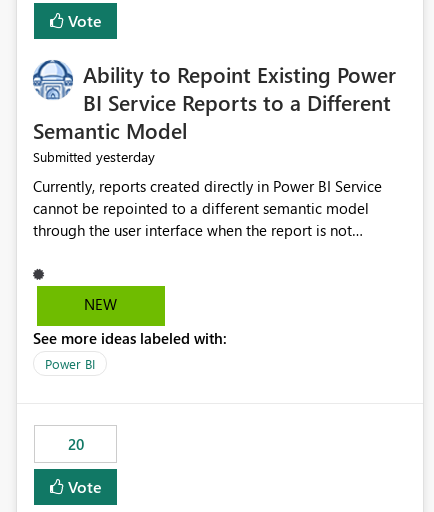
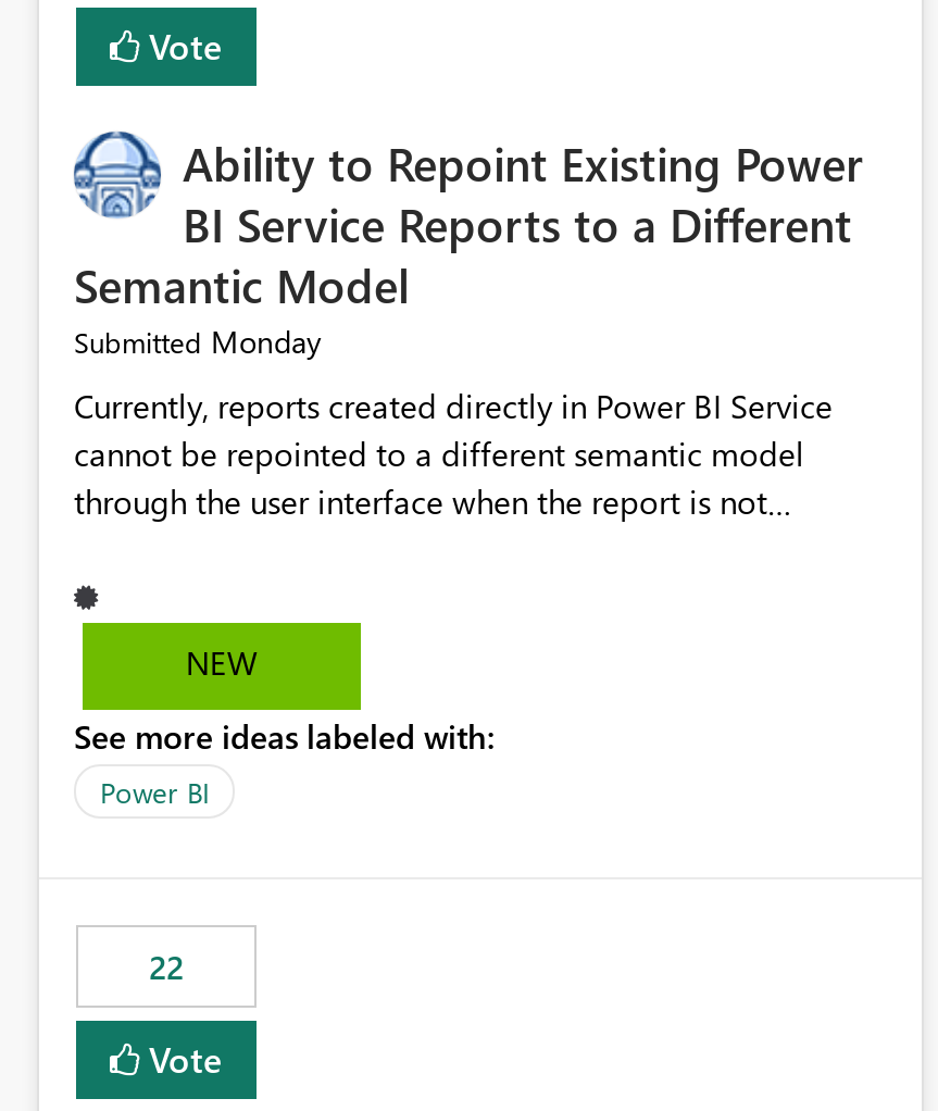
[33,147,155,166] Submitted yesterday -> [74,322,322,363] Submitted Monday
[67,434,83,454] 20 -> [149,946,184,989] 22

